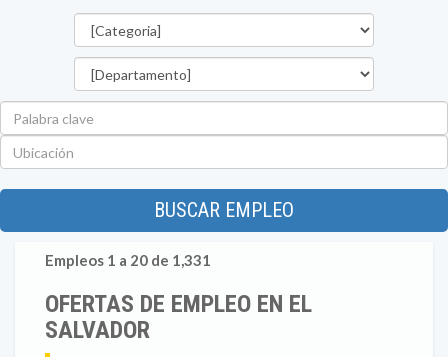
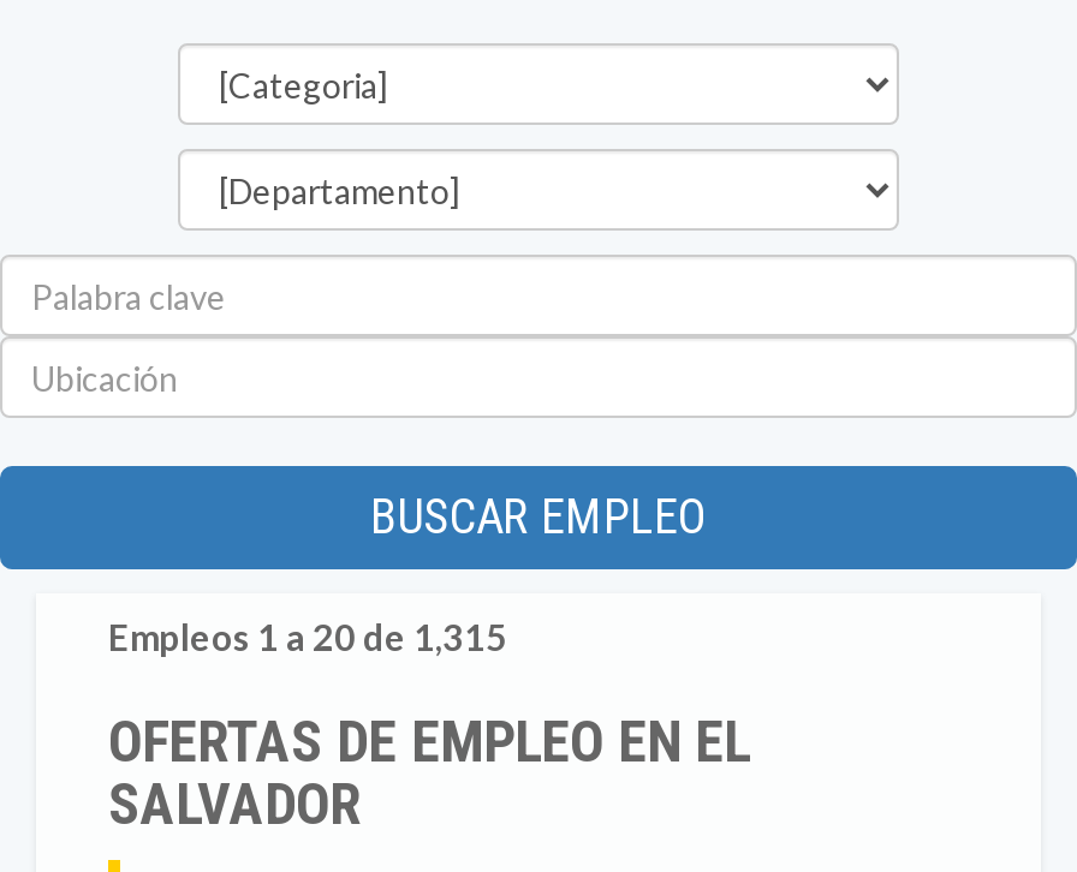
[45,251,211,269] Empleos 1 a 20 de 1,331 -> [108,615,507,658] Empleos 1 a 20 de 1,315

